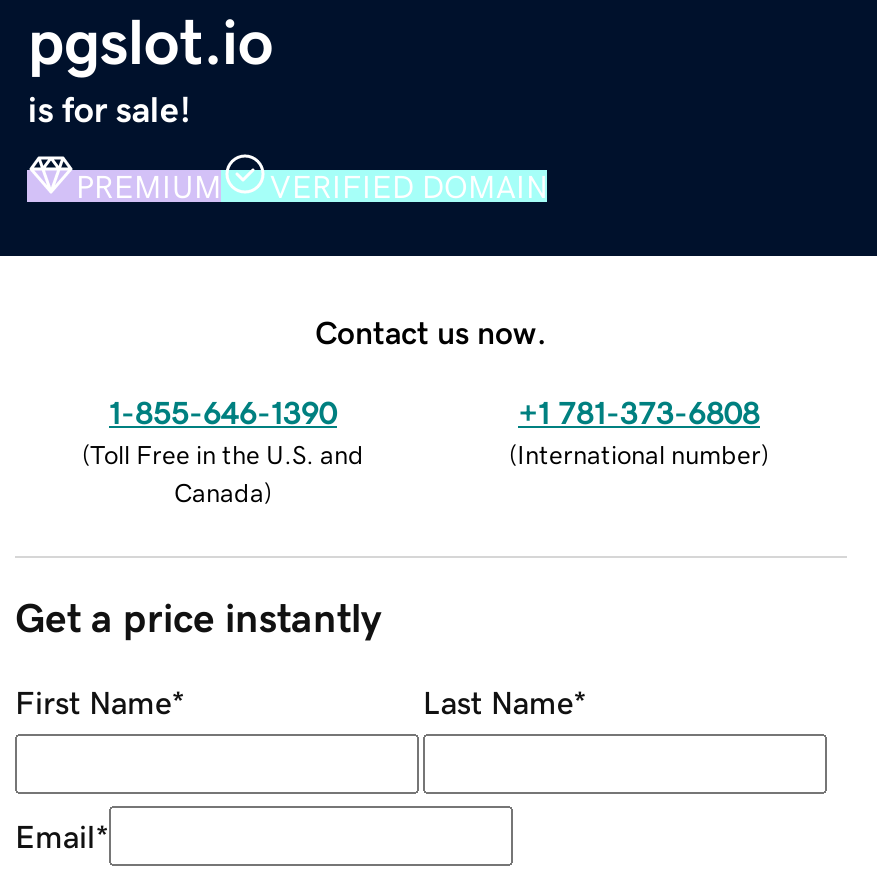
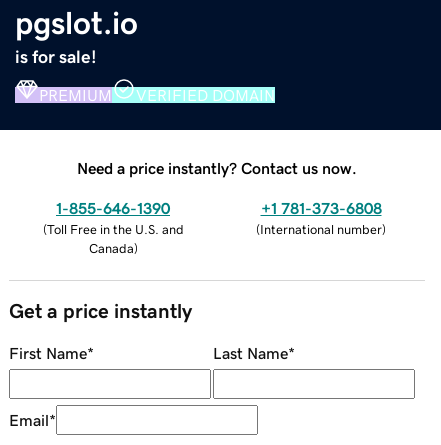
[315,315,547,347] Contact us now. -> [77,160,357,176] Need a price instantly? Contact us now.

